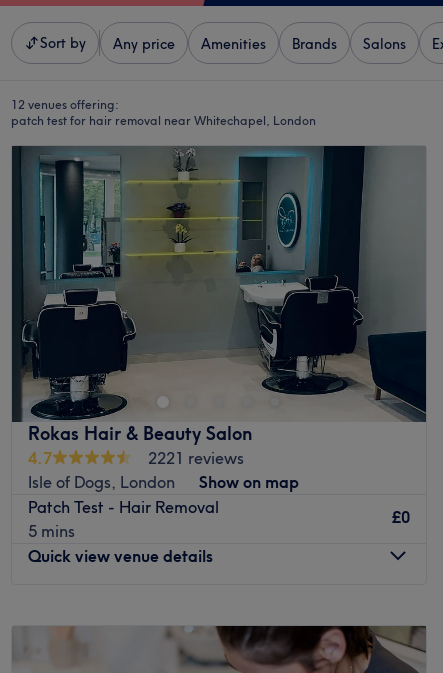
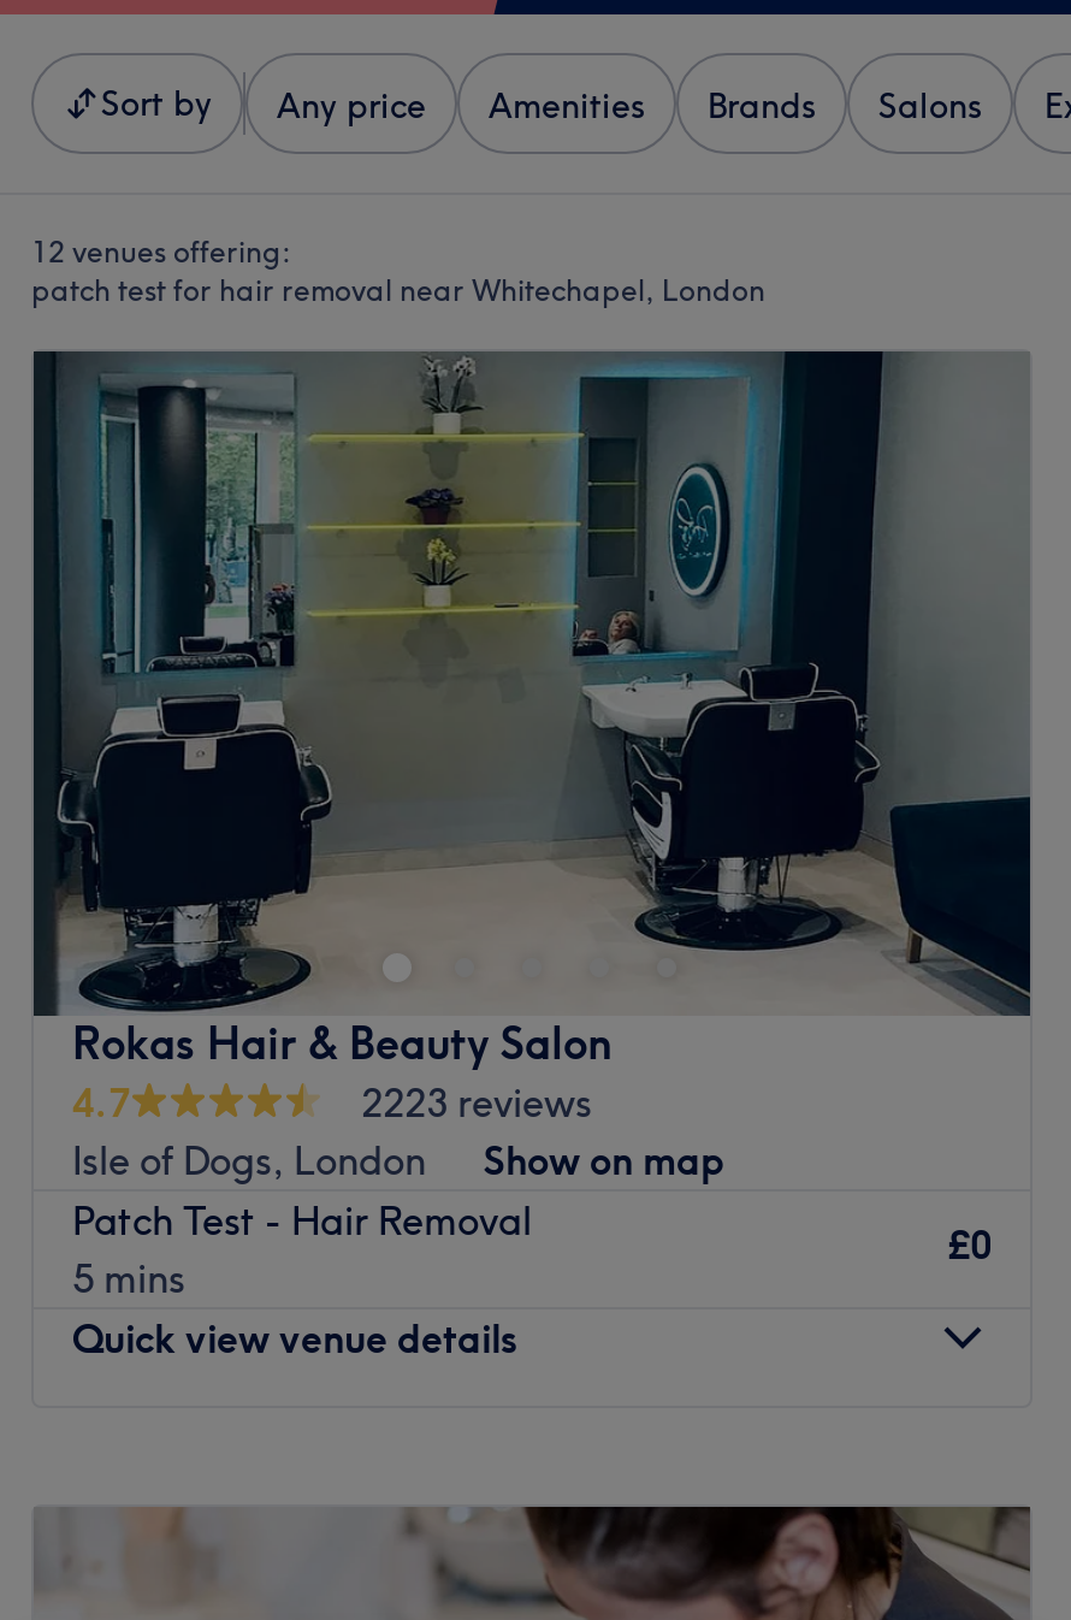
[148,448,244,468] 2221 reviews -> [361,1078,592,1127] 2223 reviews

